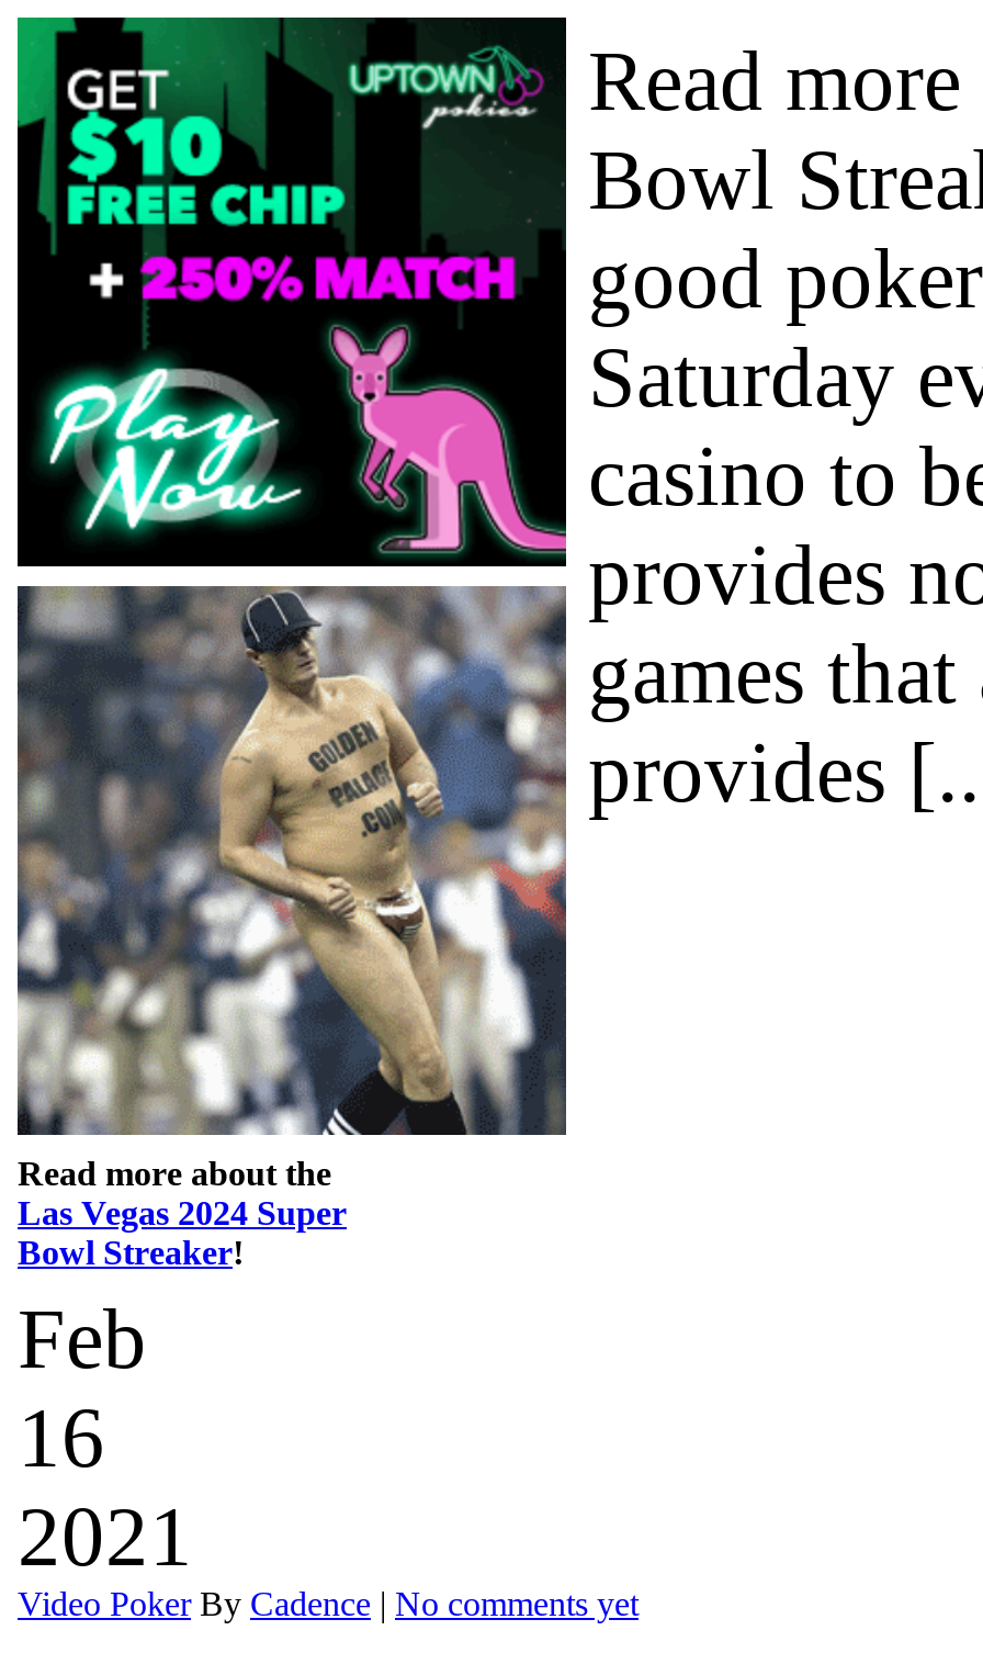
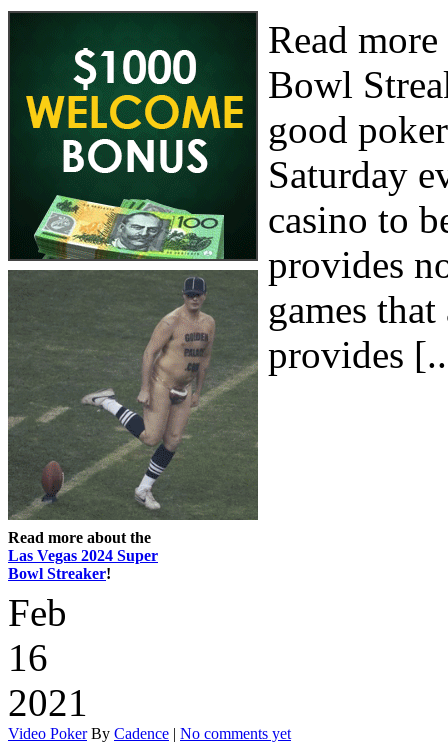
[18,18,568,566] [image] -> [8,11,259,261] [image]
[18,586,566,1135] [image] -> [7,270,258,521] [image]

